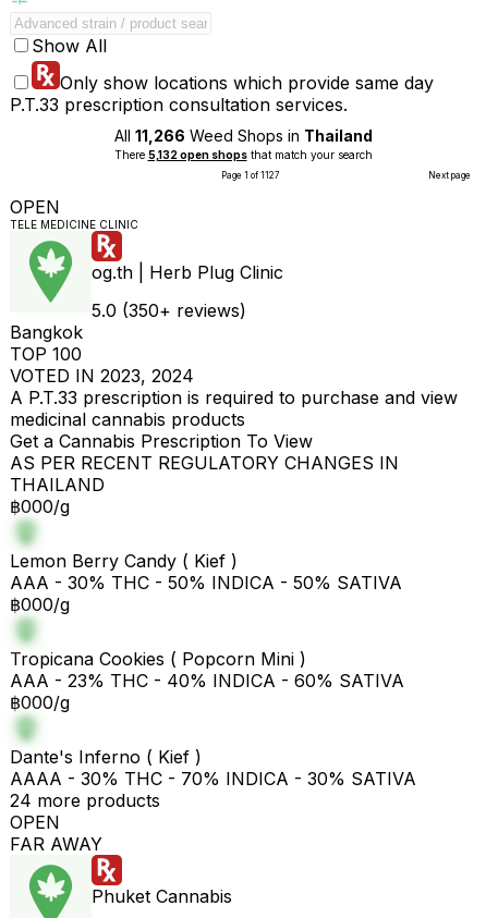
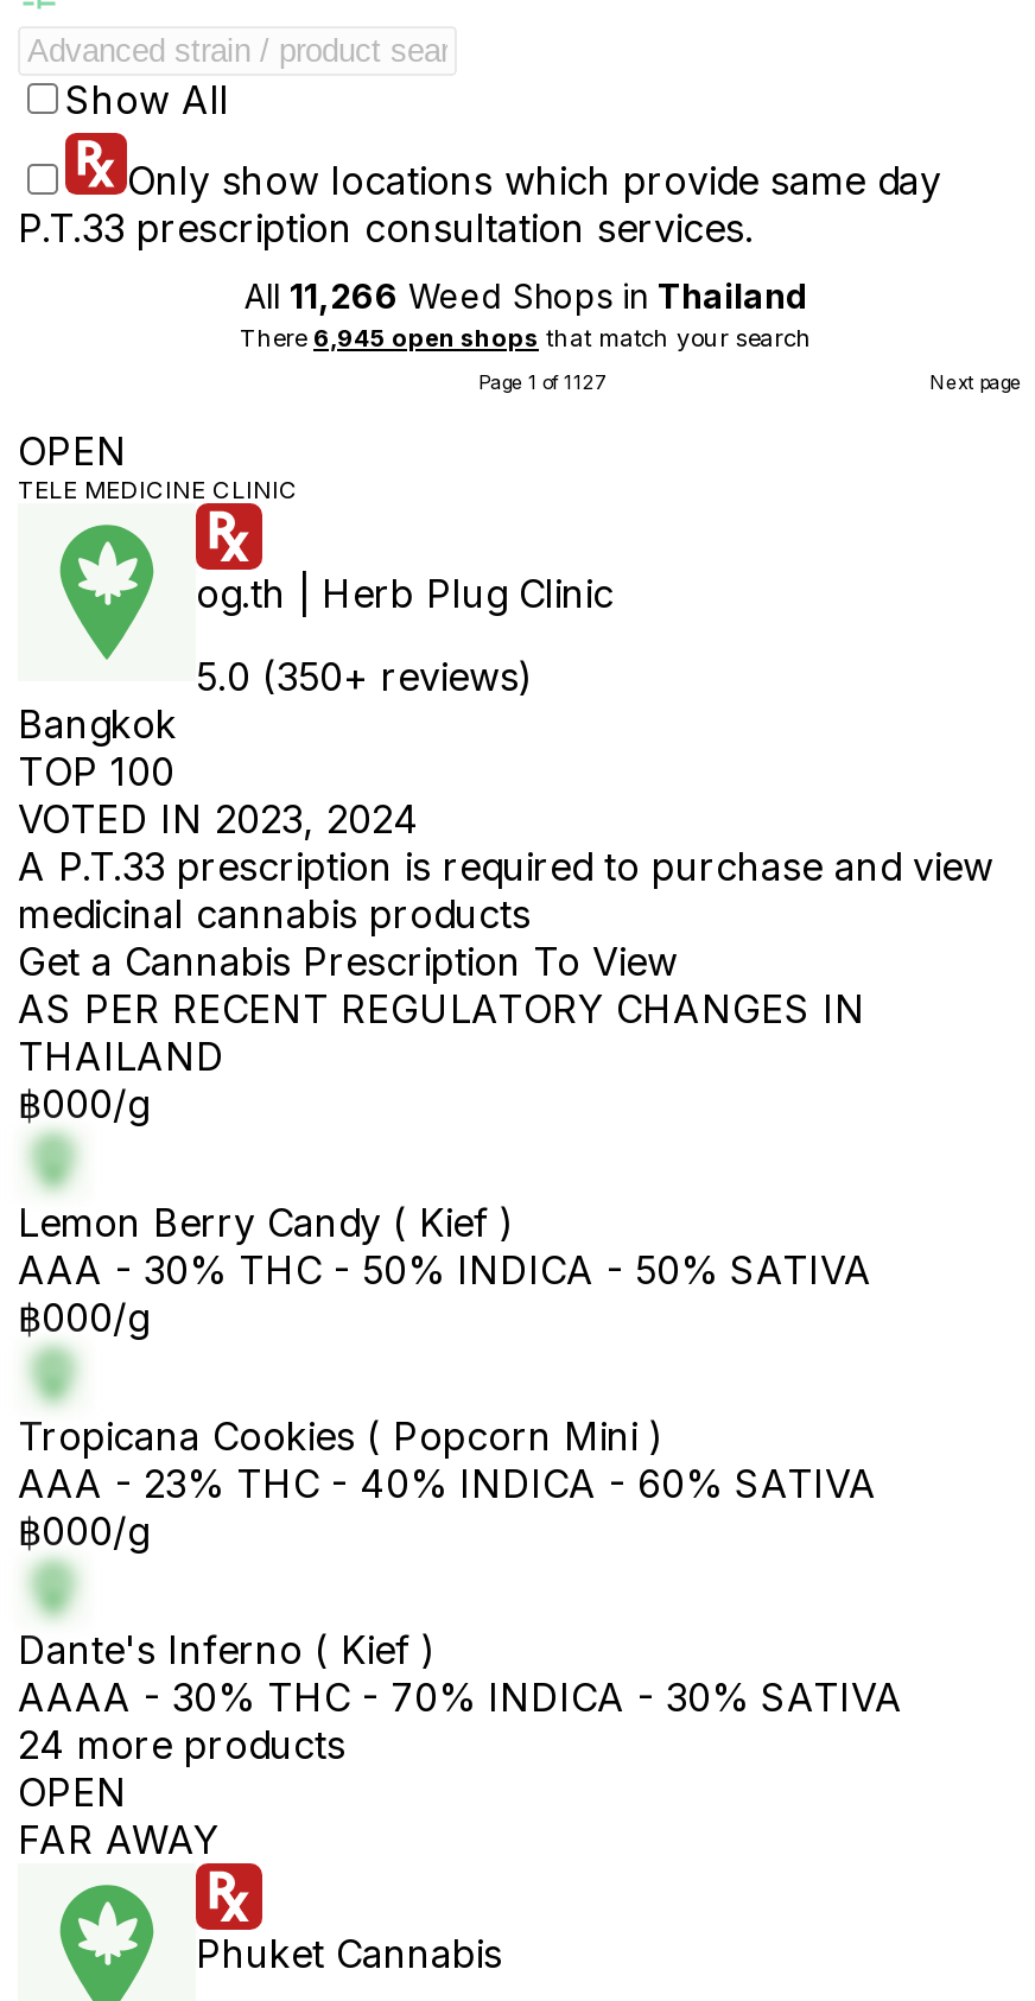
[114,148,372,161] There 5,132 open shops that match your search -> [240,323,812,351] There 6,945 open shops that match your search

